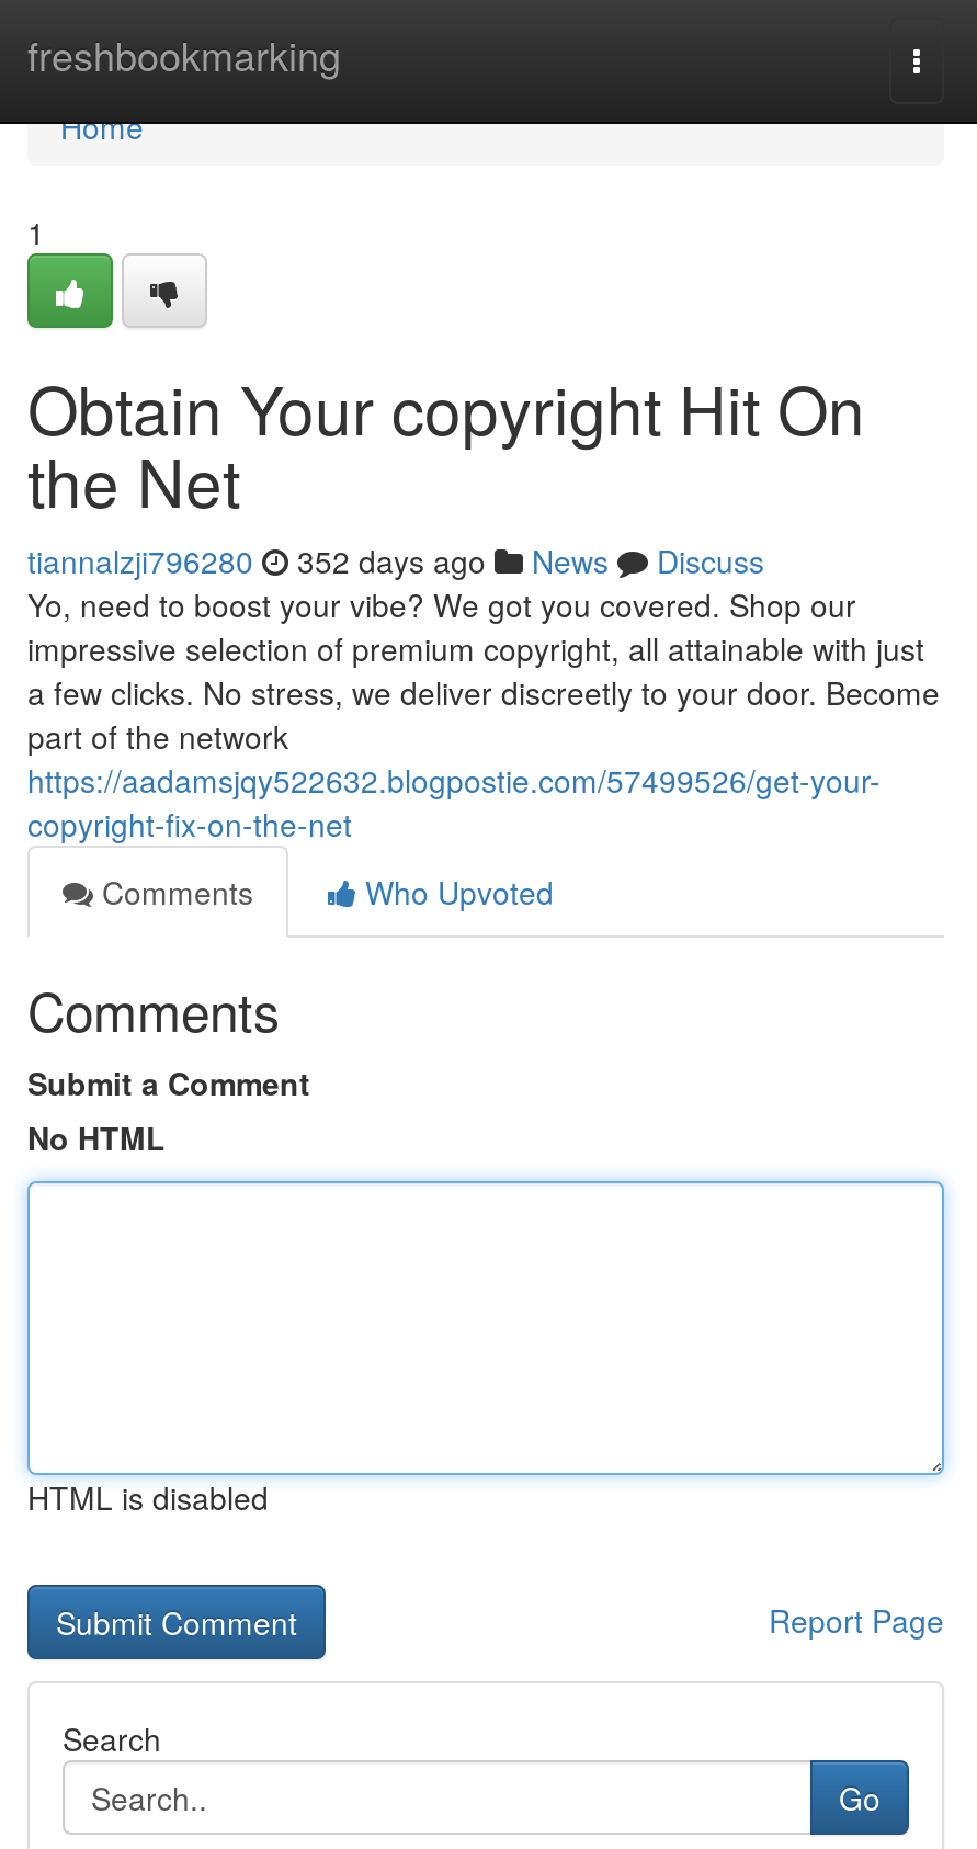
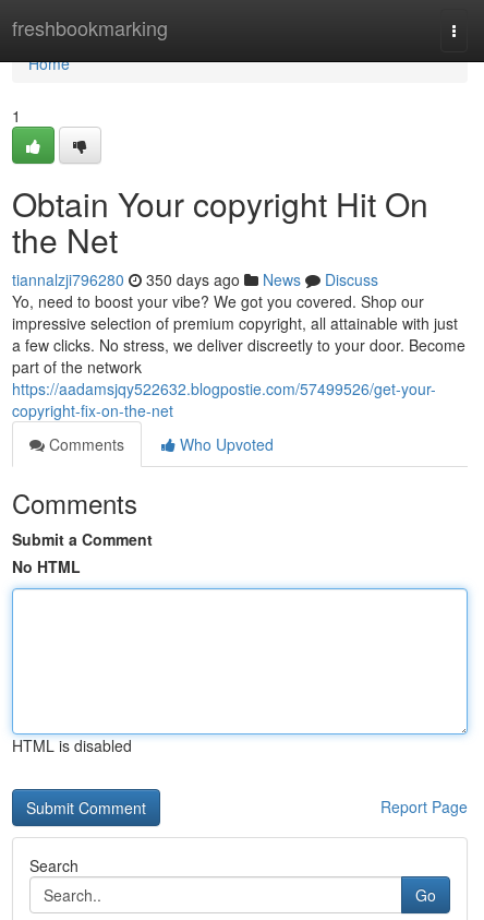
[27,538,764,582] tiannalzji796280 352 days ago News Discuss -> [12,268,378,290] tiannalzji796280 350 days ago News Discuss

